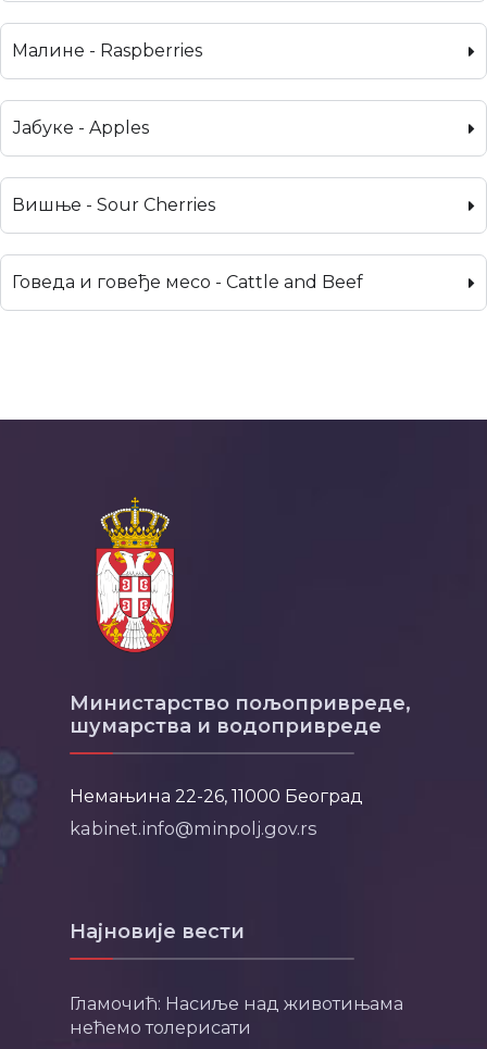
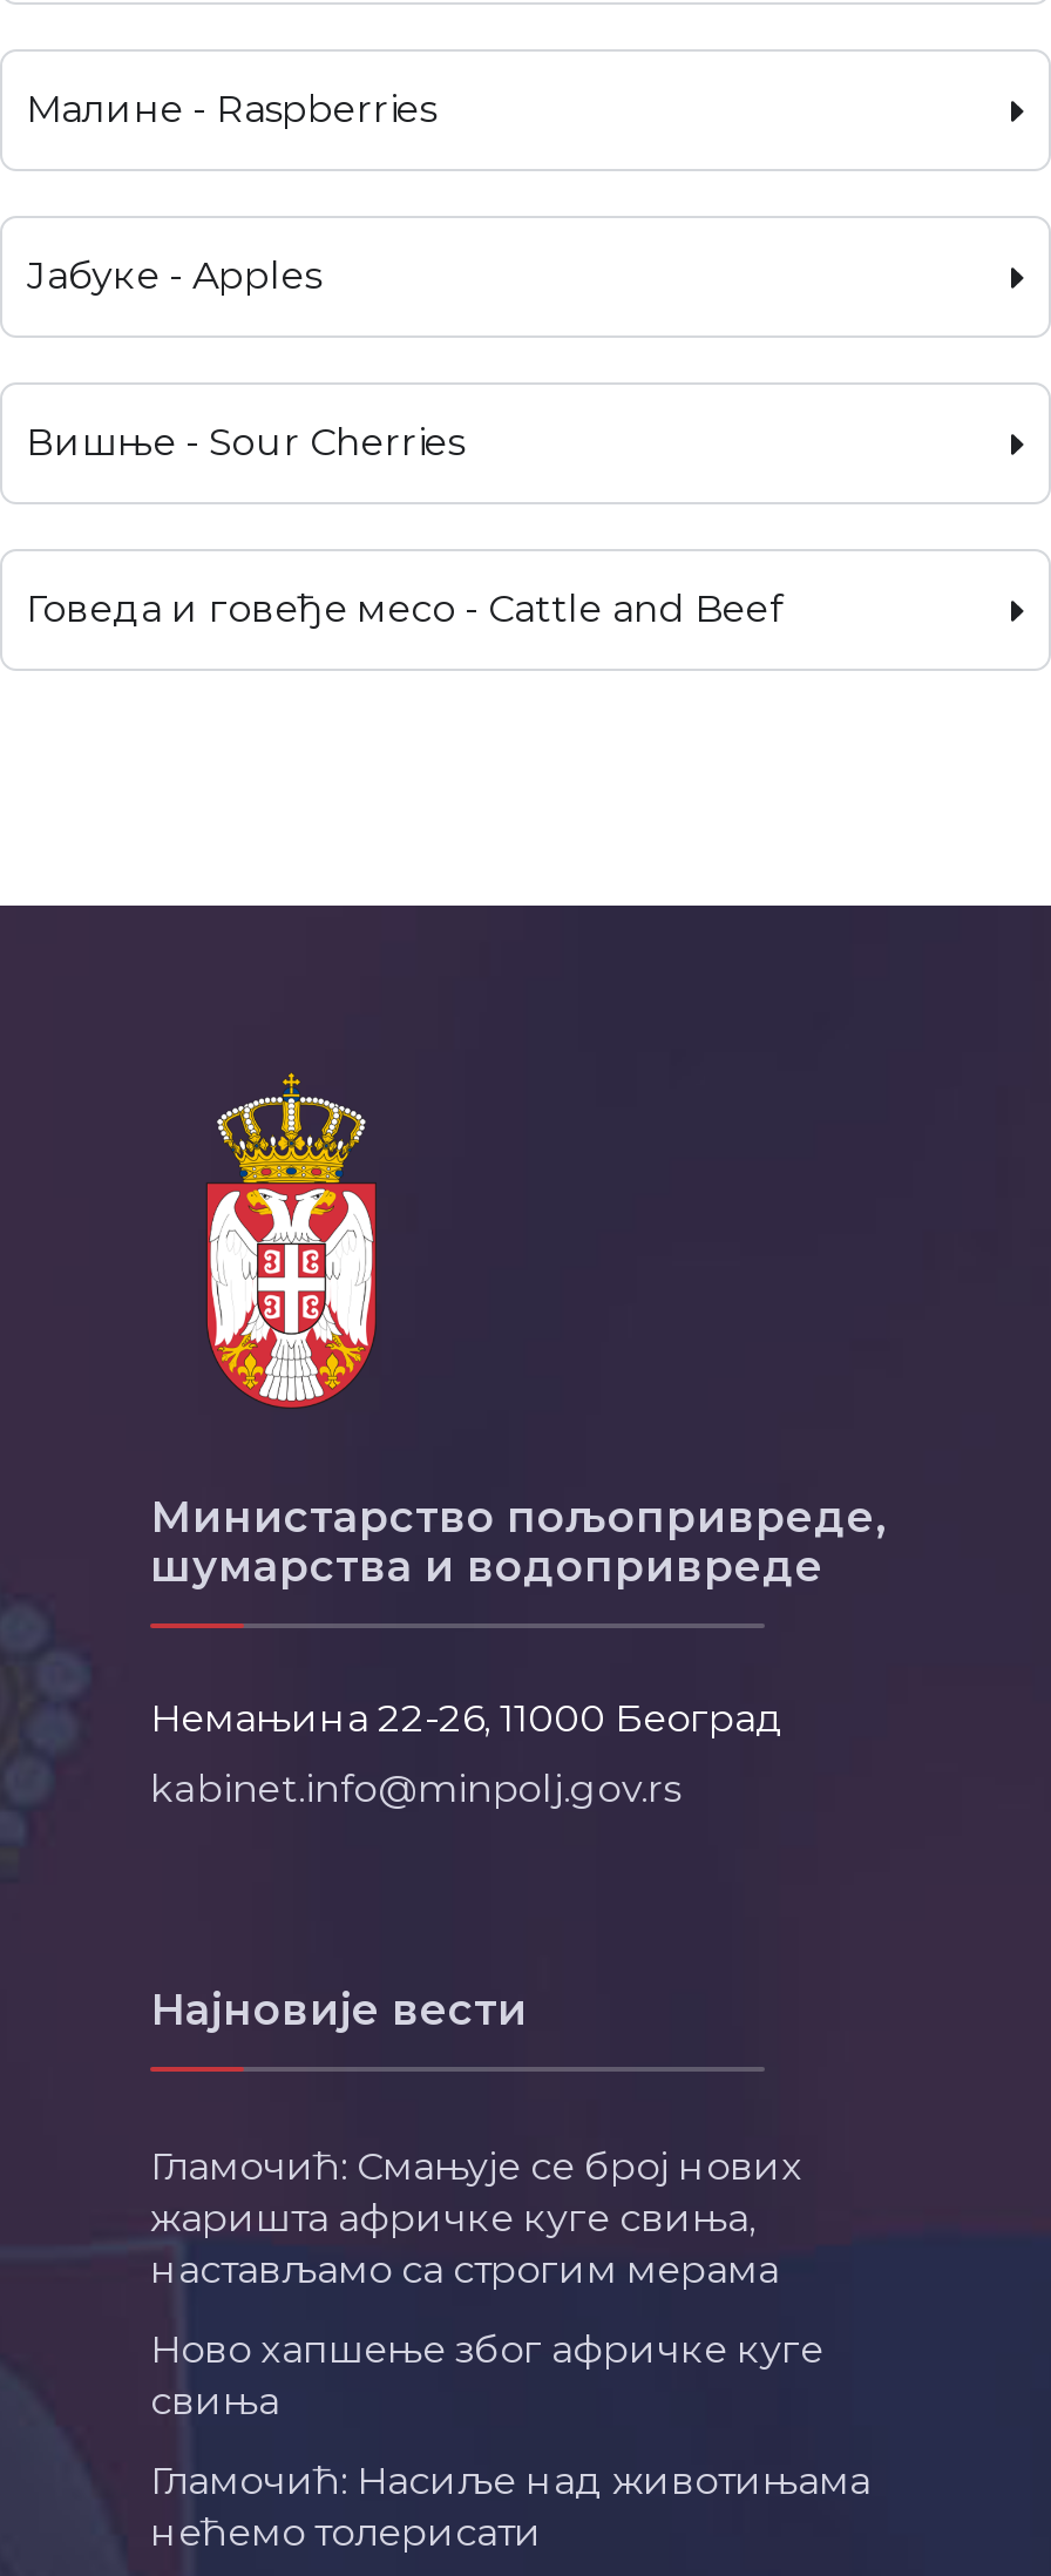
none -> [150,2143,823,2424] Гламочић: Смањује се број нових | жаришта афричке куге свиња, | настављамо са строгим мерама | Ново хапшење због афричке куге | свиња

